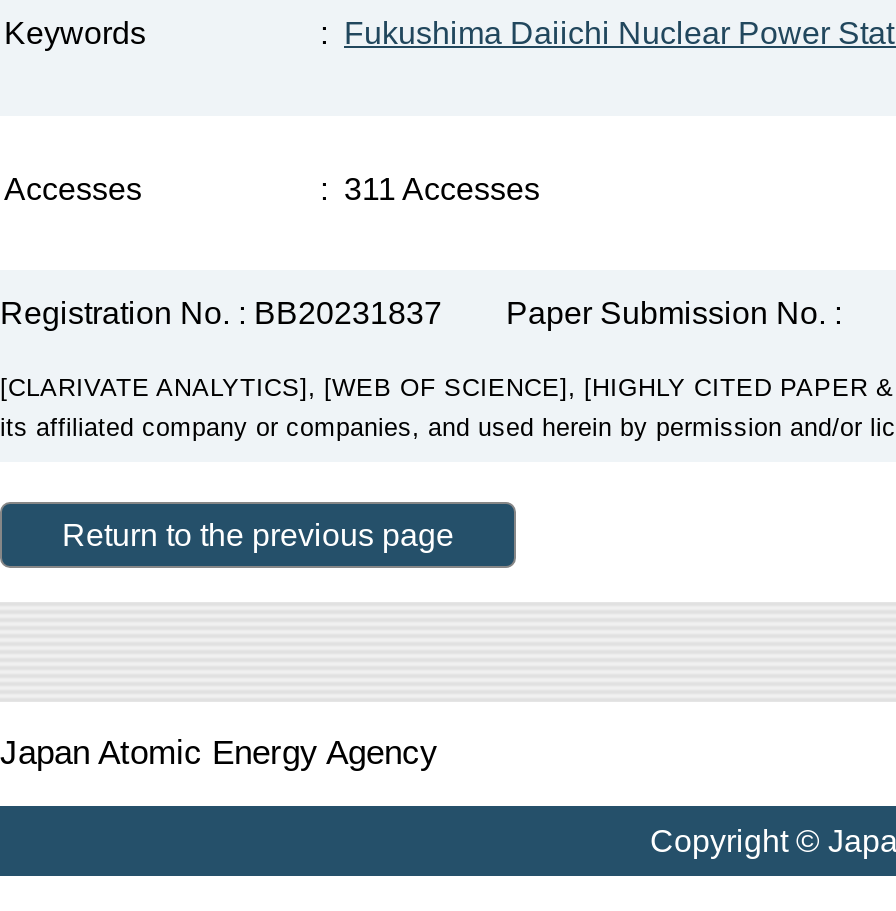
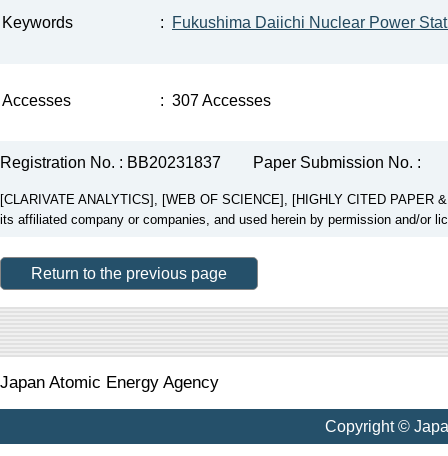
[320,173,540,207] : 311 Accesses -> [160,92,271,109] : 307 Accesses

